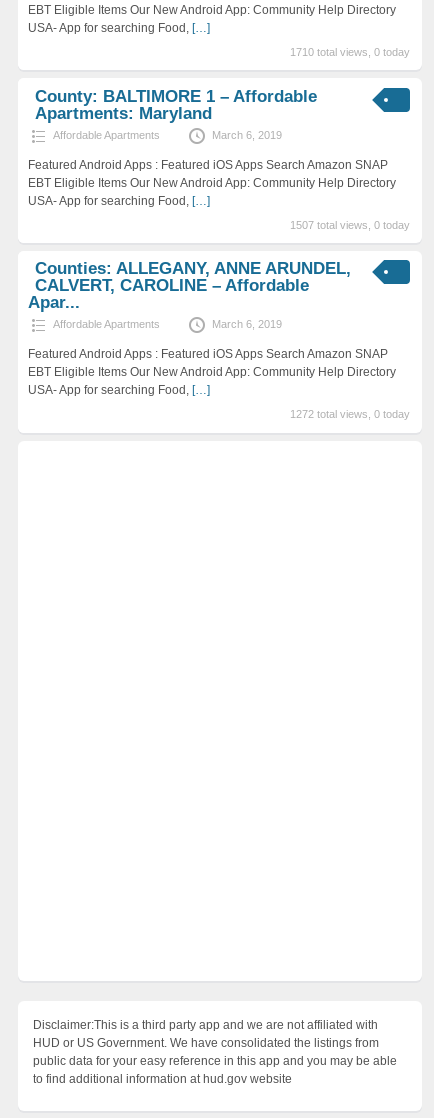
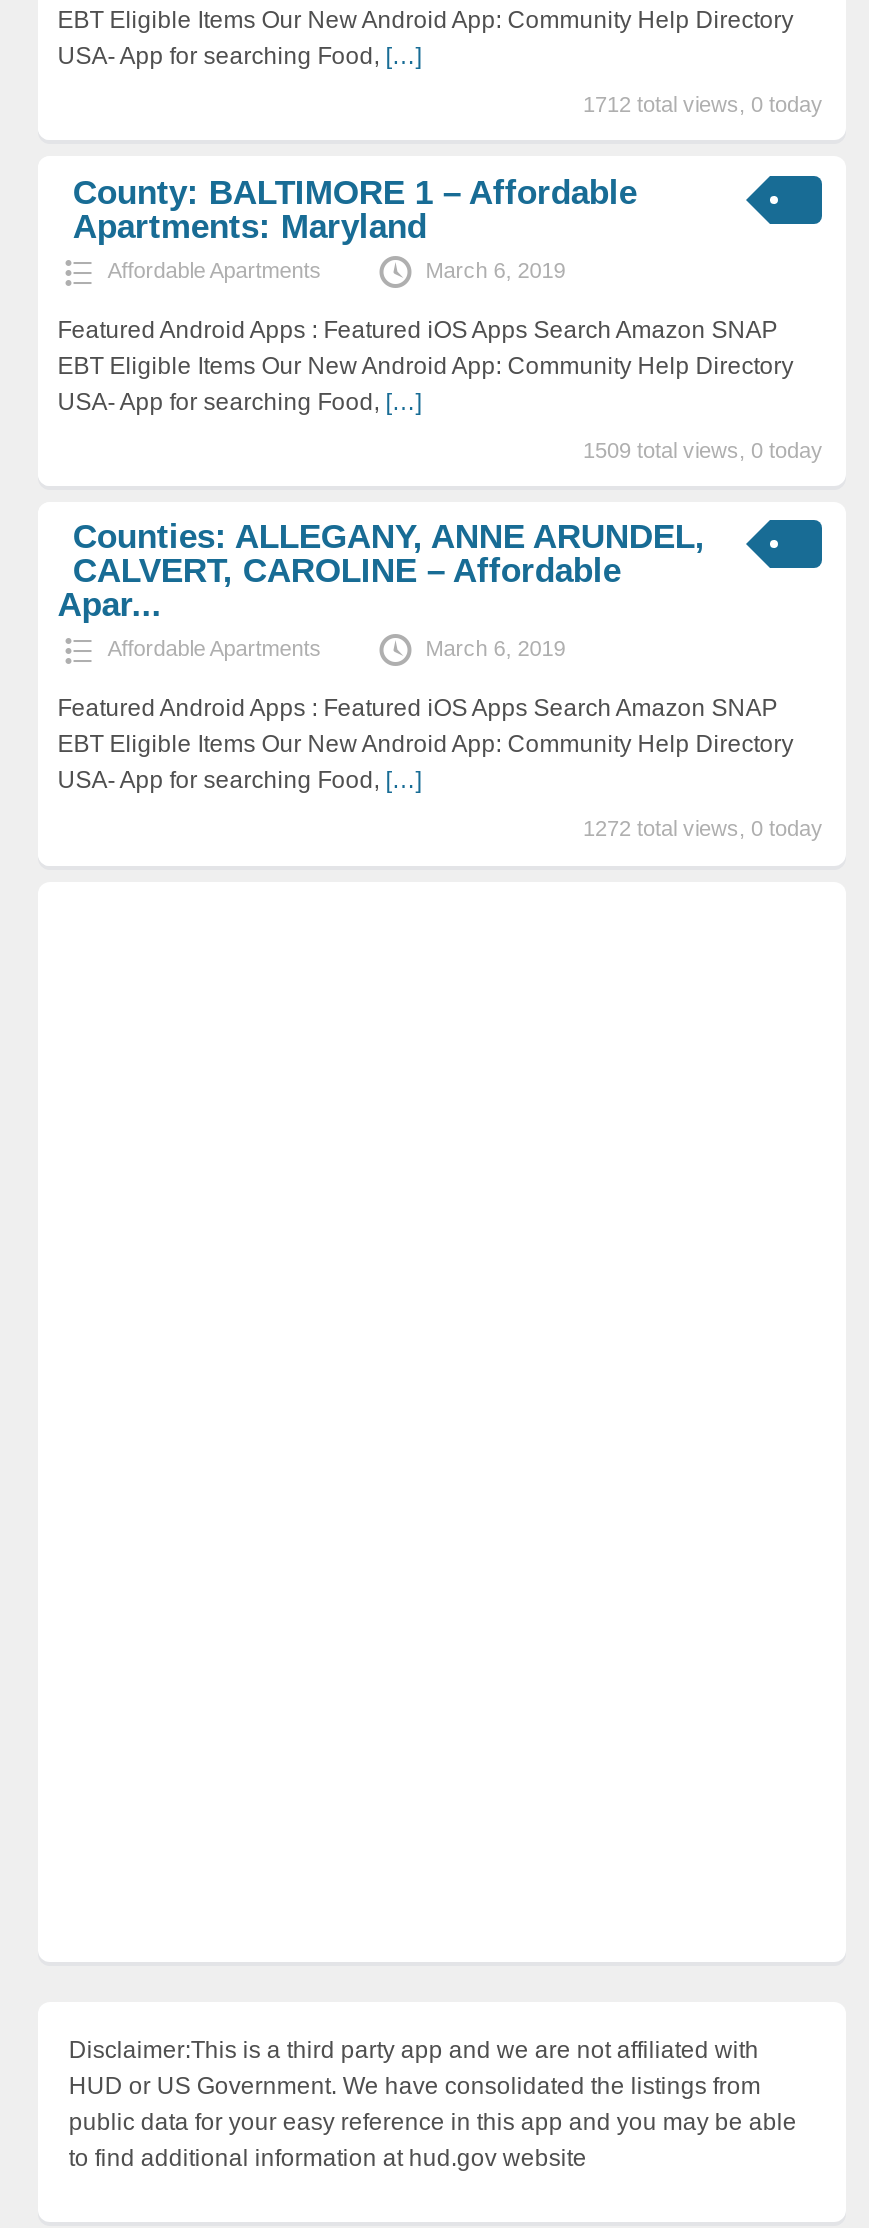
[290,46,410,58] 1710 total views, 0 today -> [583,92,823,116] 1712 total views, 0 today
[290,218,410,230] 1507 total views, 0 today -> [583,437,823,461] 1509 total views, 0 today

